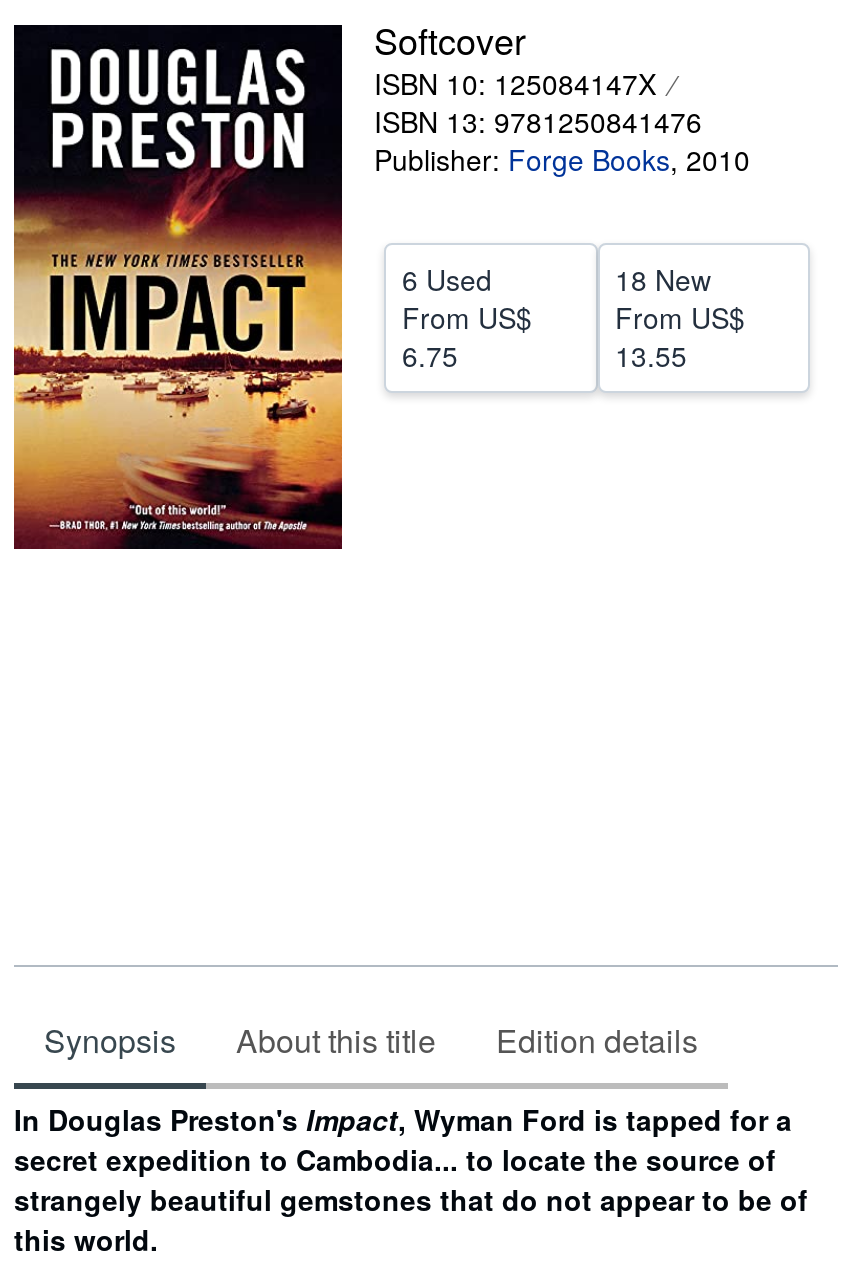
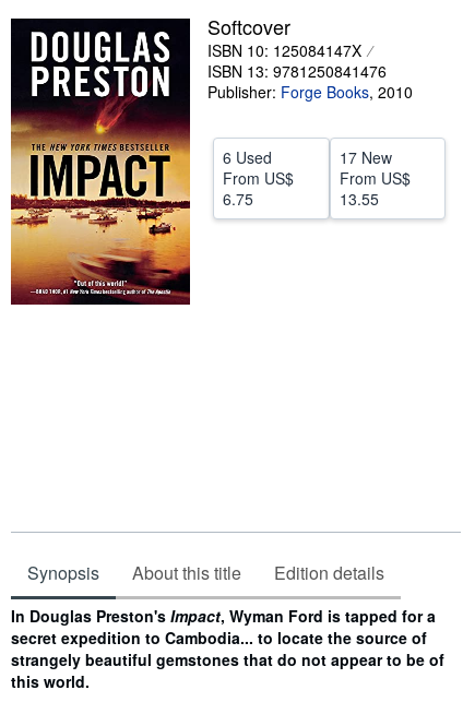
[615,259,711,299] 18 New -> [339,146,391,168] 17 New

